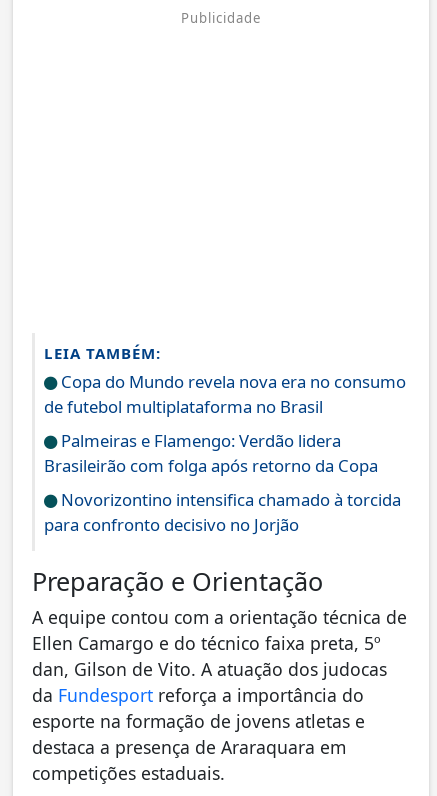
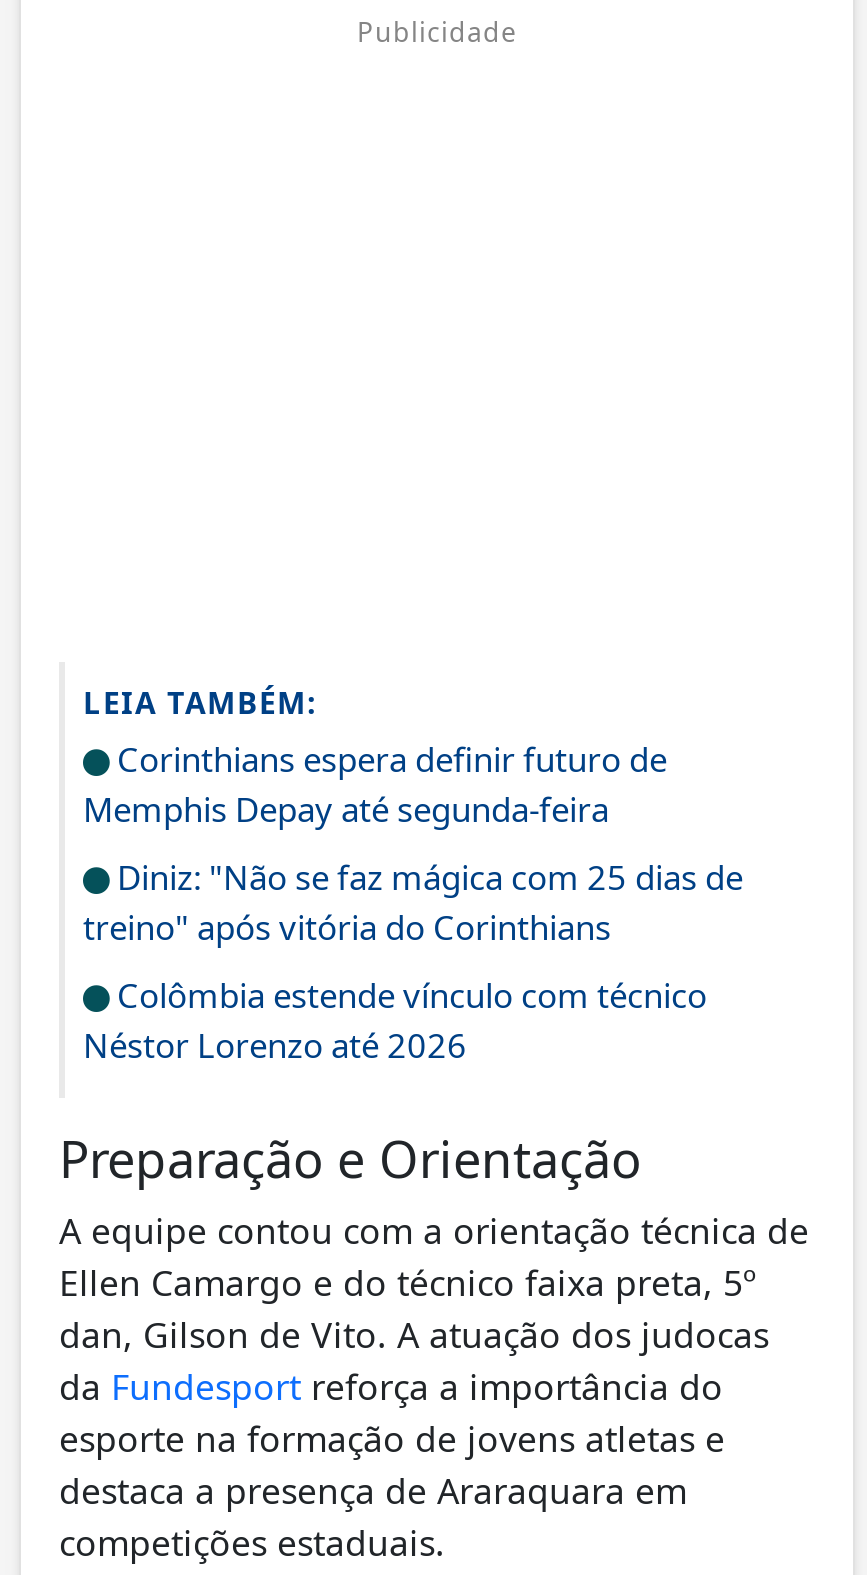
[44,370,406,418] Copa do Mundo revela nova era no consumo | de futebol multiplataforma no Brasil -> [83,737,667,833] Corinthians espera definir futuro de | Memphis Depay até segunda-feira
[44,429,378,477] Palmeiras e Flamengo: Verdão lidera | Brasileirão com folga após retorno da Copa -> [83,855,743,951] Diniz: "Não se faz mágica com 25 dias de | treino" após vitória do Corinthians
[44,488,401,536] Novorizontino intensifica chamado à torcida | para confronto decisivo no Jorjão -> [83,973,707,1069] Colômbia estende vínculo com técnico | Néstor Lorenzo até 2026

